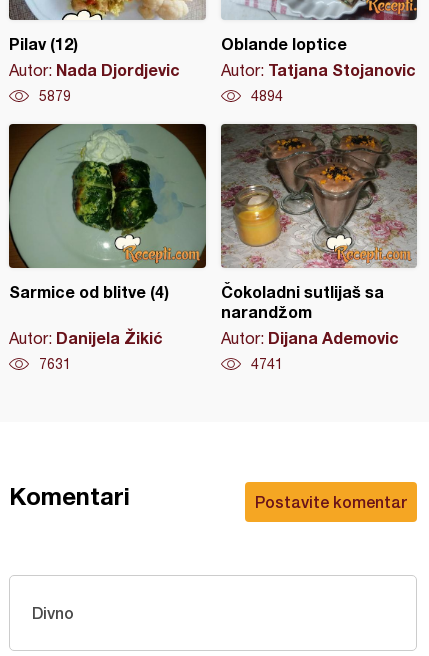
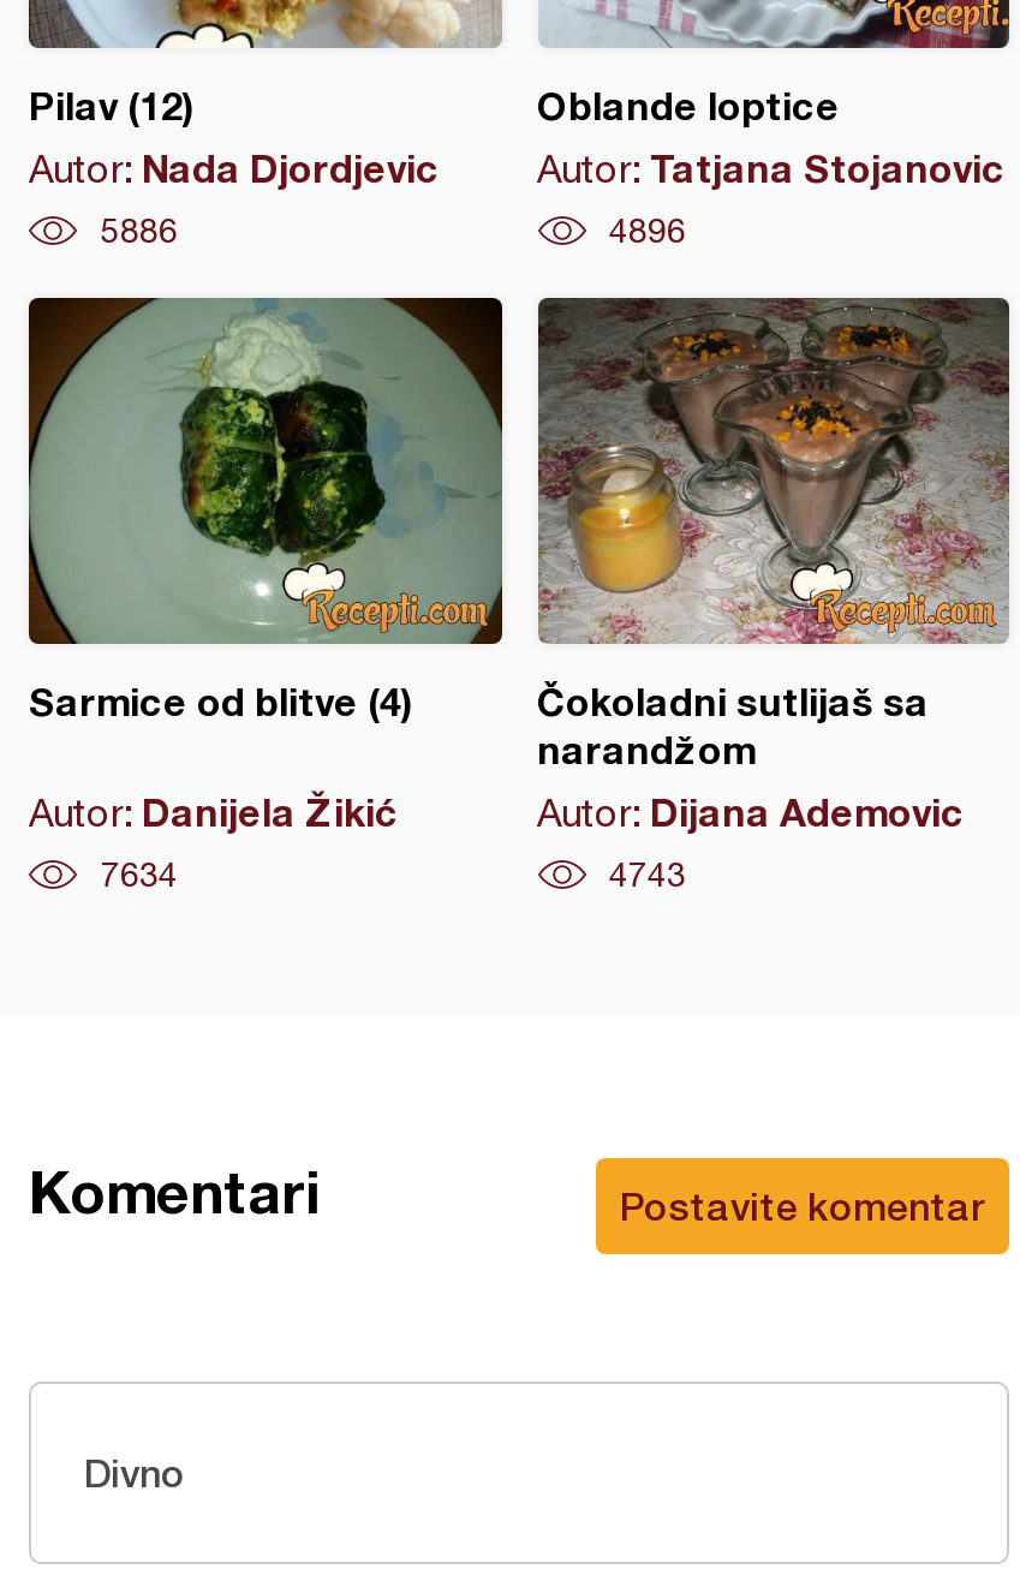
[39,88,71,104] 5879 -> [101,211,178,249] 5886
[250,88,282,104] 4894 -> [609,211,686,249] 4896
[39,356,71,372] 7631 -> [101,855,178,893] 7634
[250,356,282,372] 4741 -> [609,855,686,893] 4743

